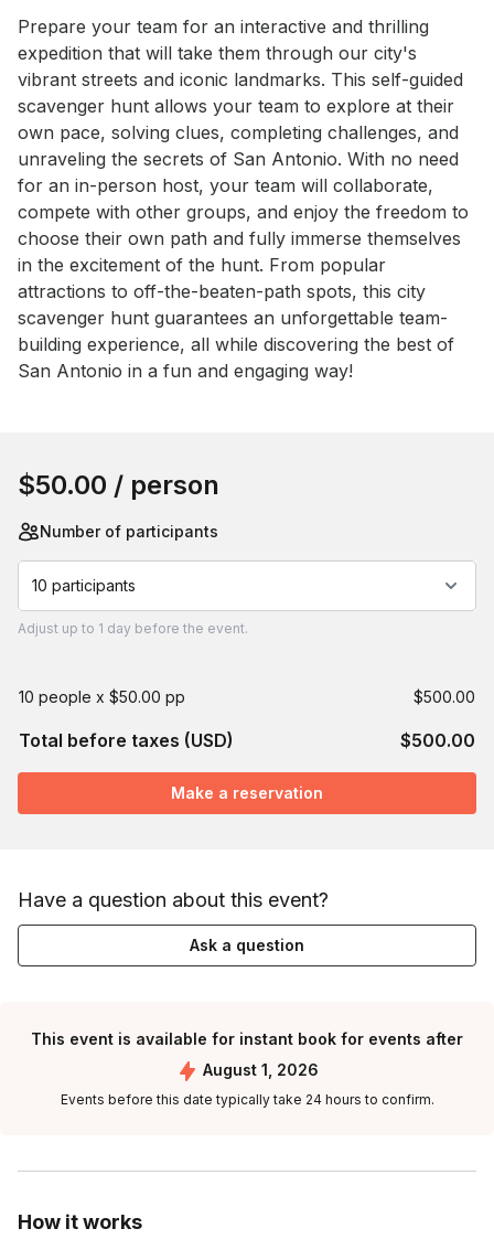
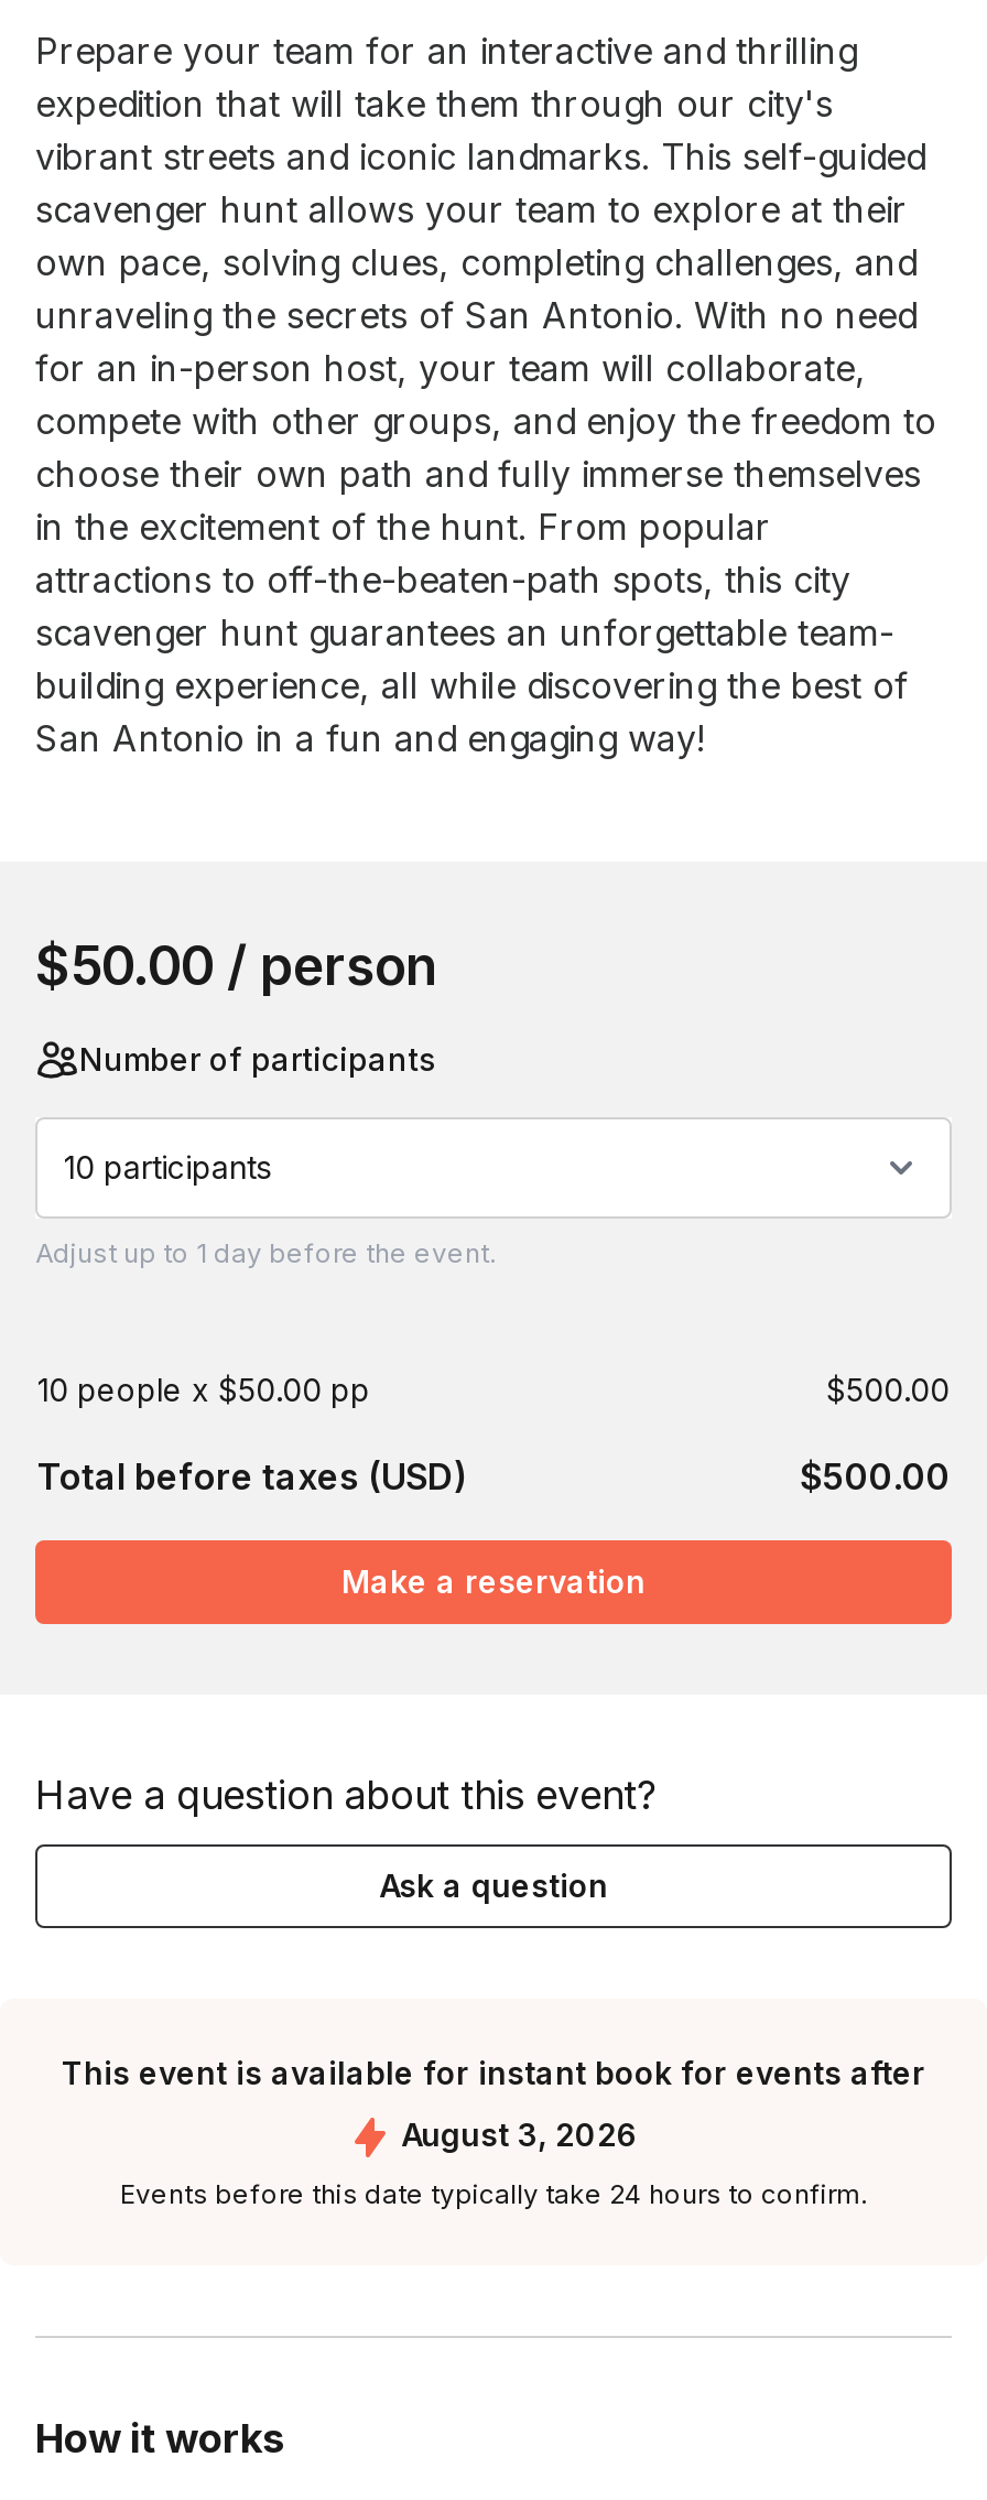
[202,1060,318,1079] August 1, 2026 -> [401,2115,639,2153] August 3, 2026

